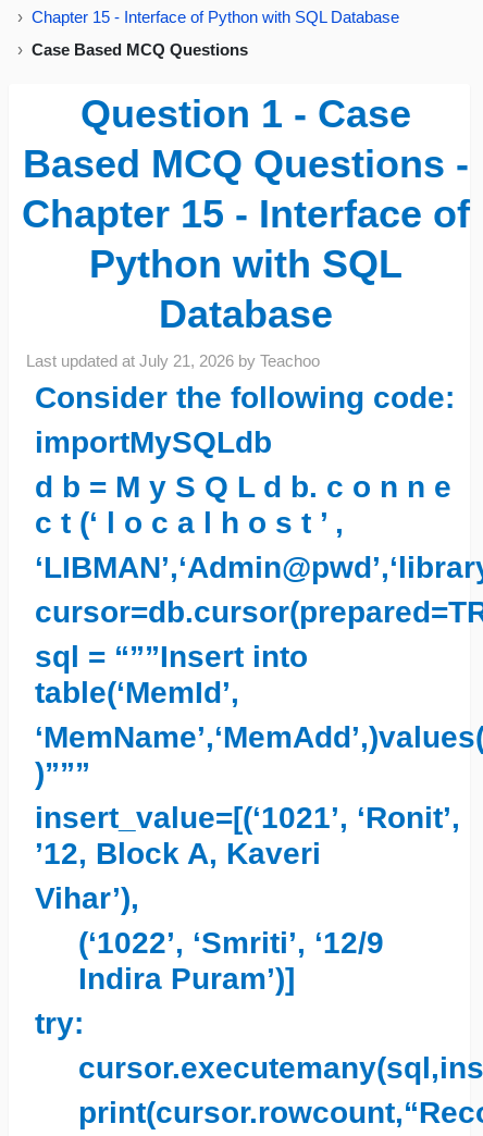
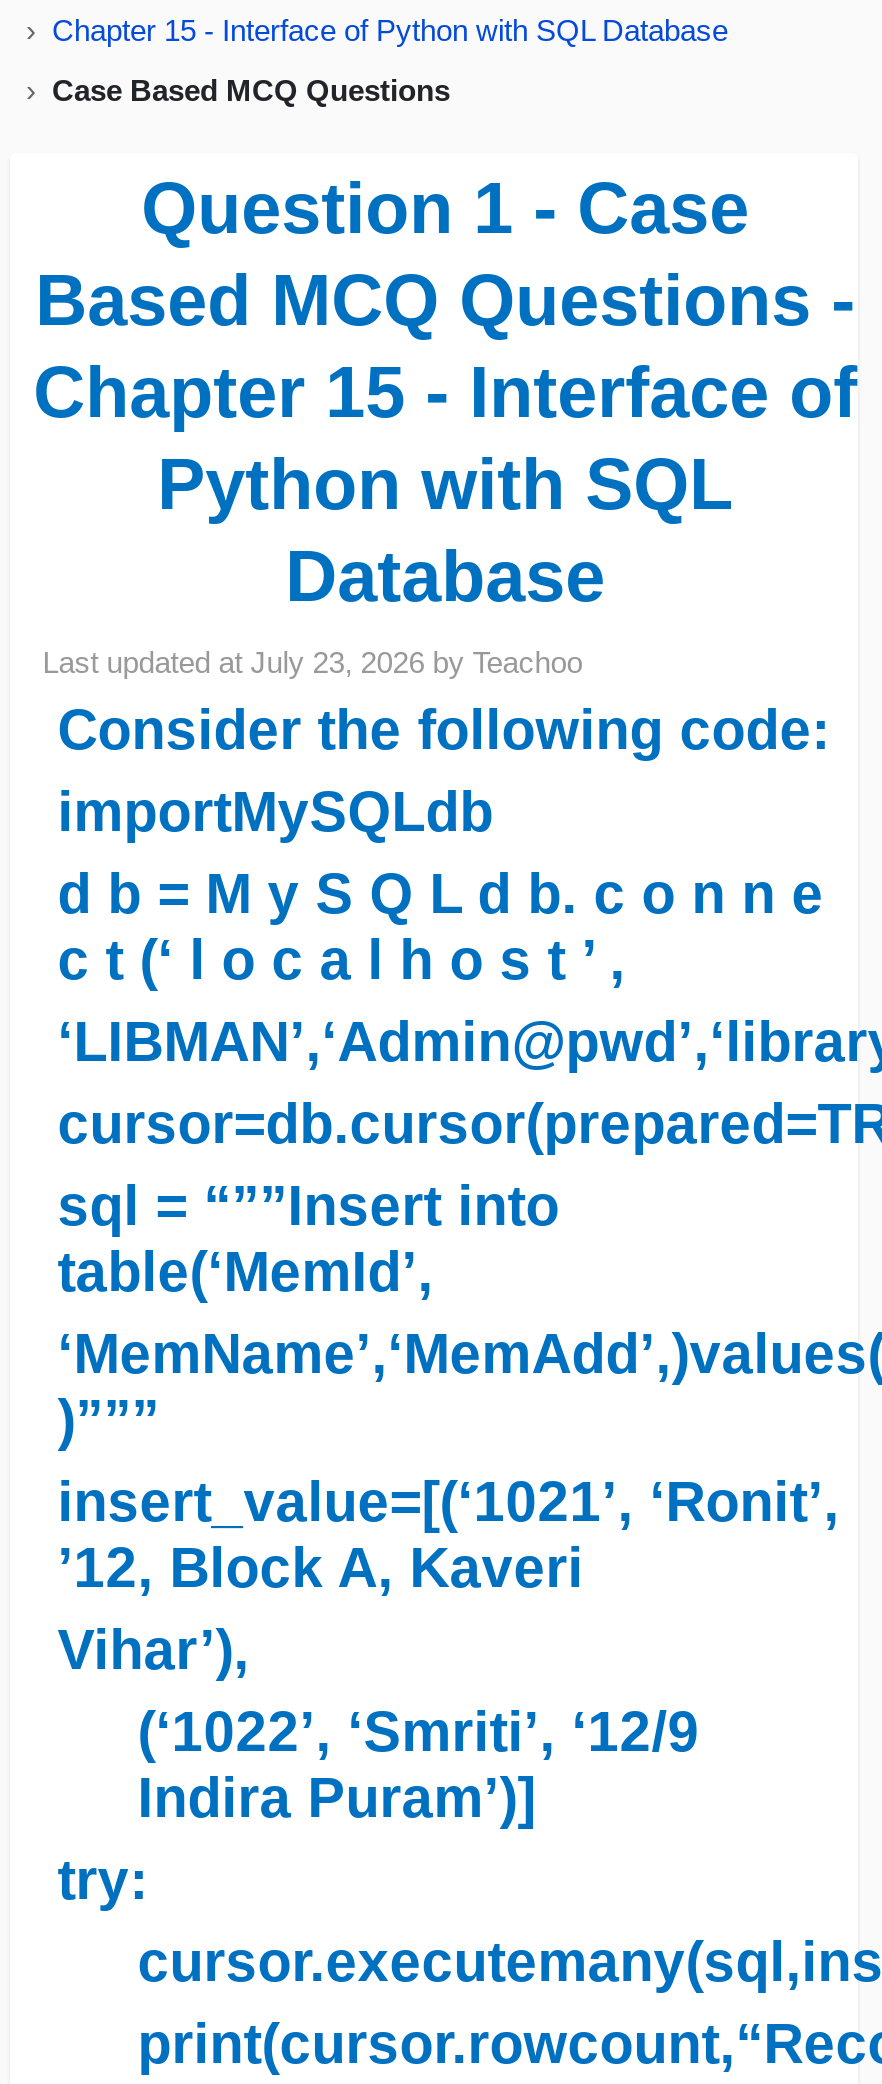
[26,351,320,370] Last updated at July 21, 2026 by Teachoo -> [42,645,582,679] Last updated at July 23, 2026 by Teachoo

